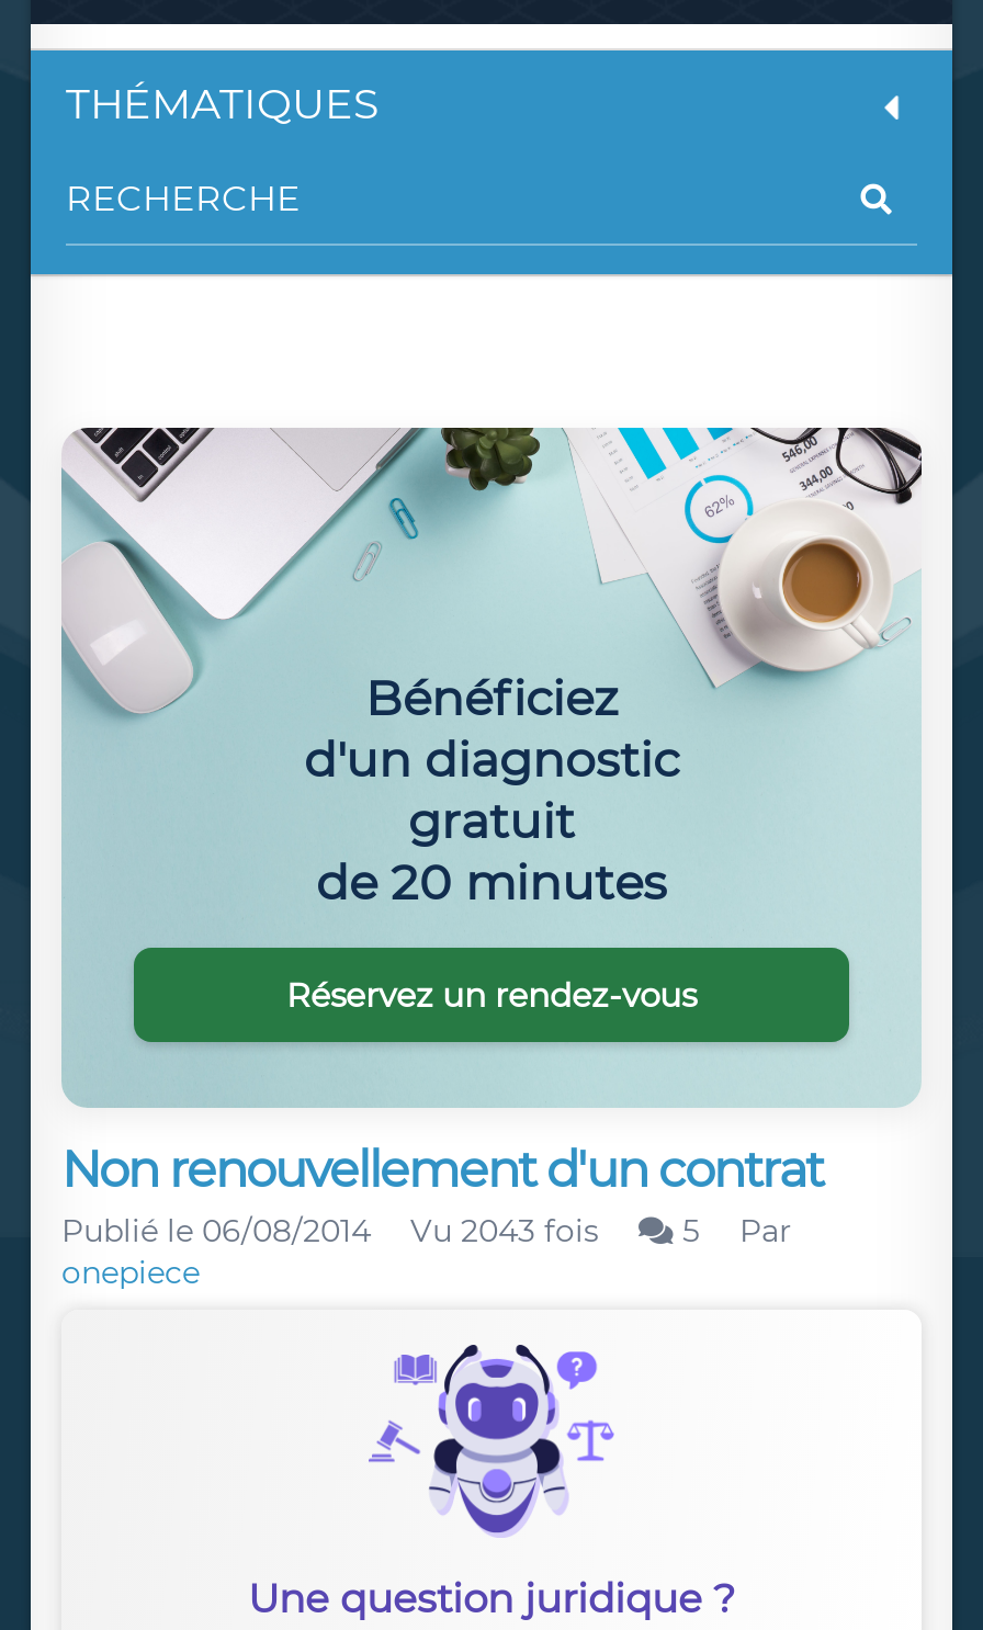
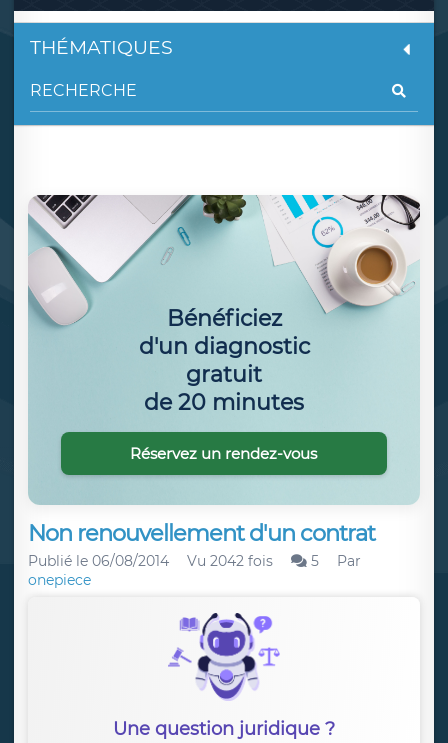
[61,1211,792,1250] Publié le 06/08/2014 Vu 2043 fois 5 Par -> [28,552,361,570] Publié le 06/08/2014 Vu 2042 fois 5 Par

